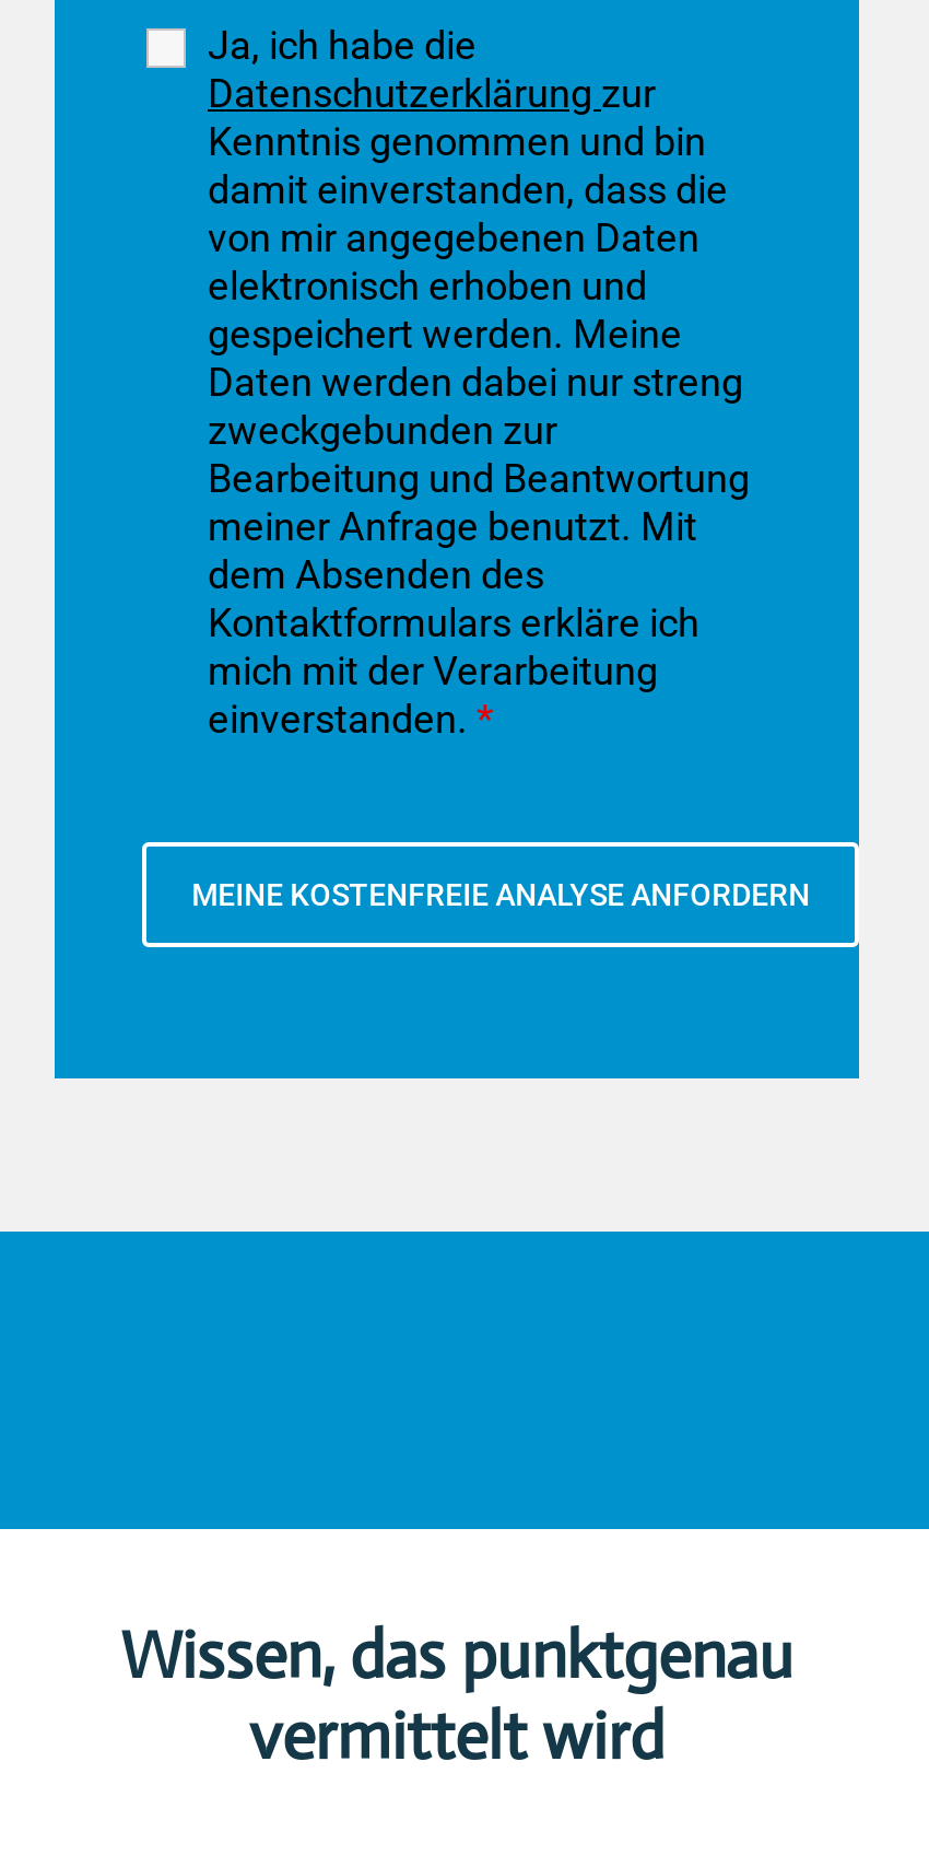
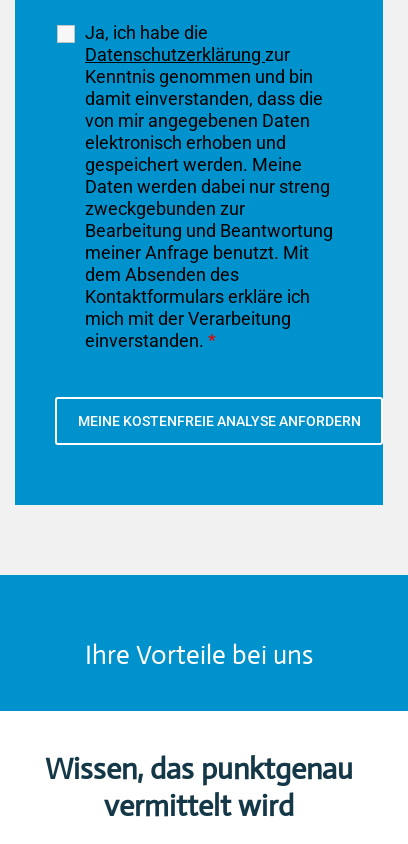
none -> [85,638,313,672] Ihre Vorteile bei uns

